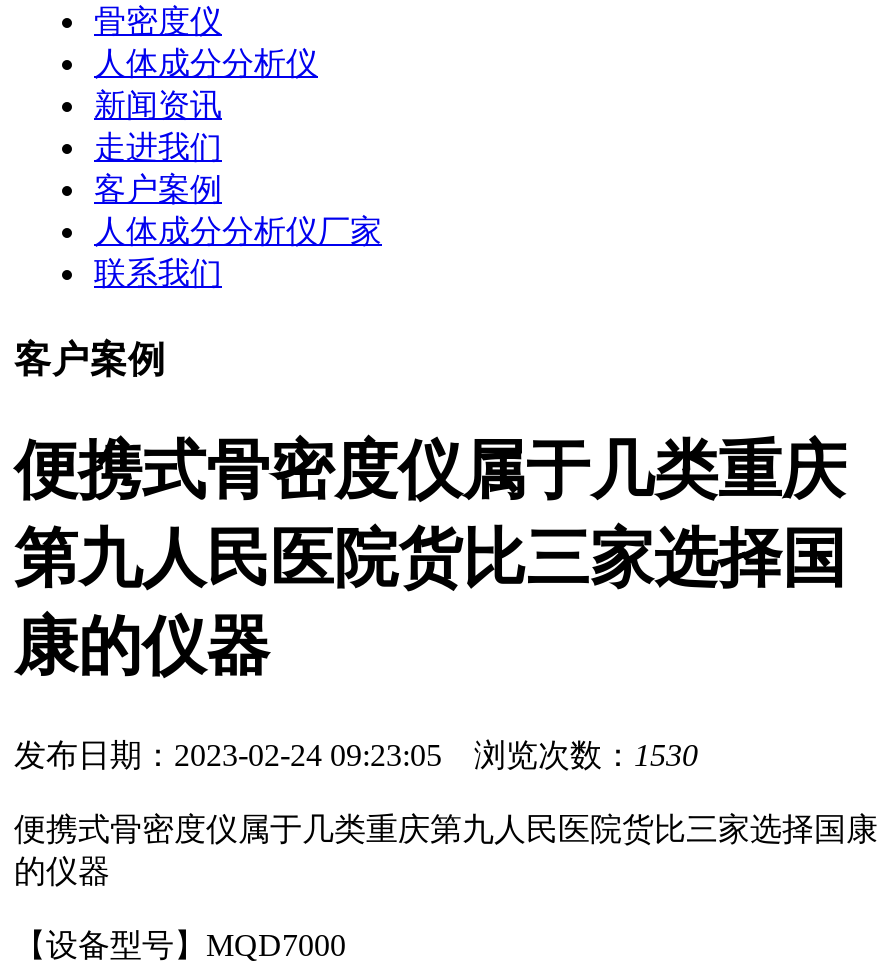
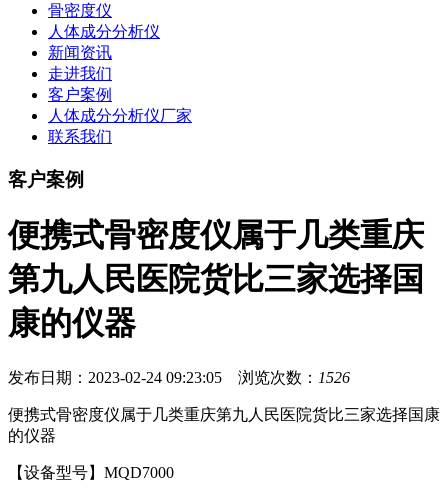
[14,737,698,771] 发布日期：2023-02-24 09:23:05 浏览次数：1530 -> [8,369,350,386] 发布日期：2023-02-24 09:23:05 浏览次数：1526

